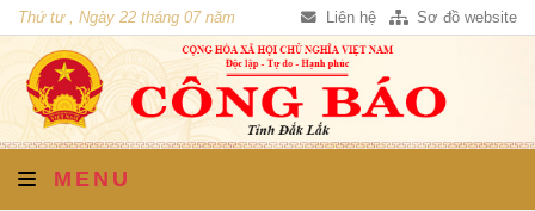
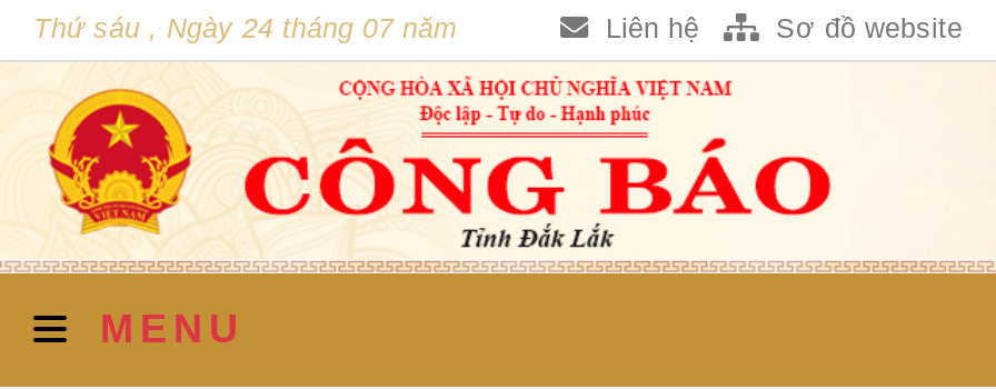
[18,10,235,26] Thứ tư , Ngày 22 tháng 07 năm -> [33,13,458,44] Thứ sáu , Ngày 24 tháng 07 năm

